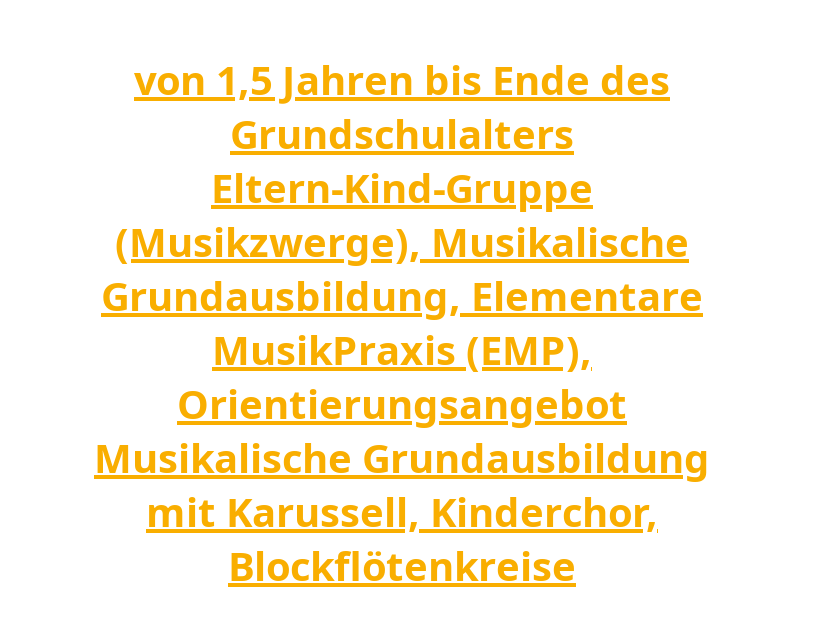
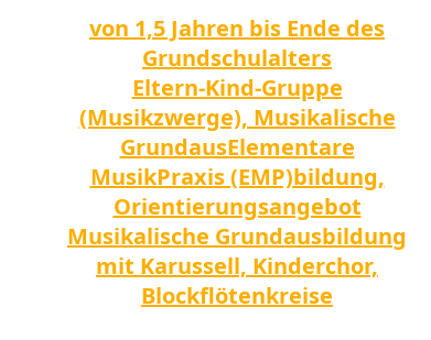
[101,270,703,378] Grundausbildung, Elementare | MusikPraxis (EMP), -> [90,132,384,191] GrundausElementare | MusikPraxis (EMP)bildung,

